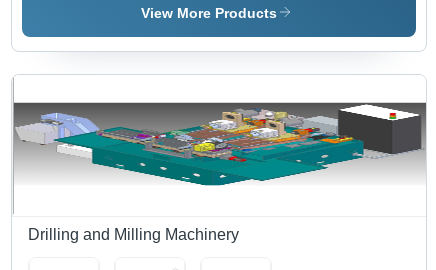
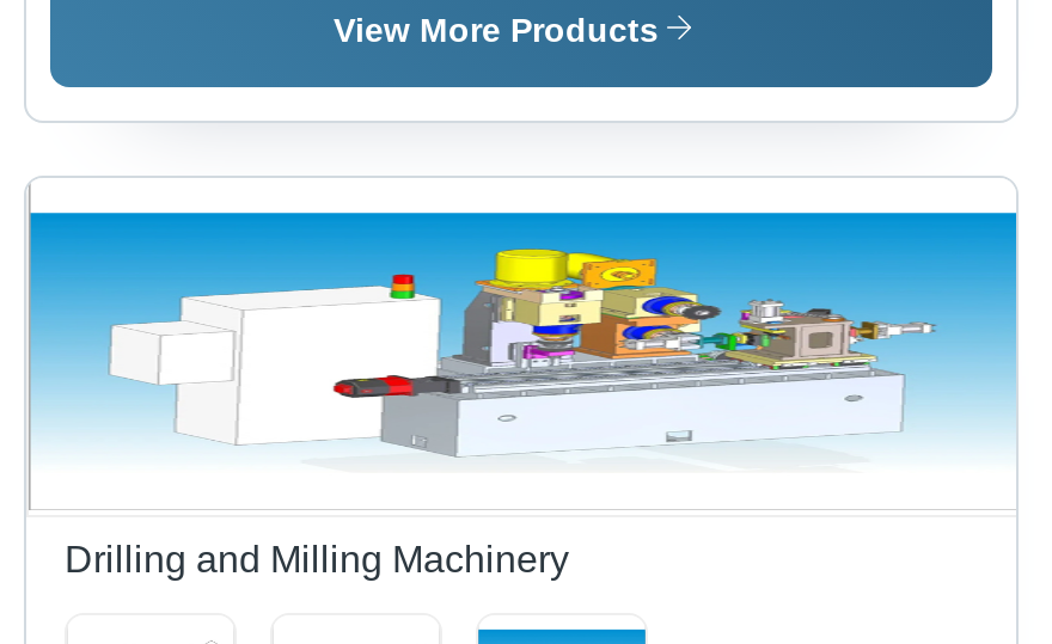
[13,89,427,192] [image] -> [29,209,1019,460] [image]

